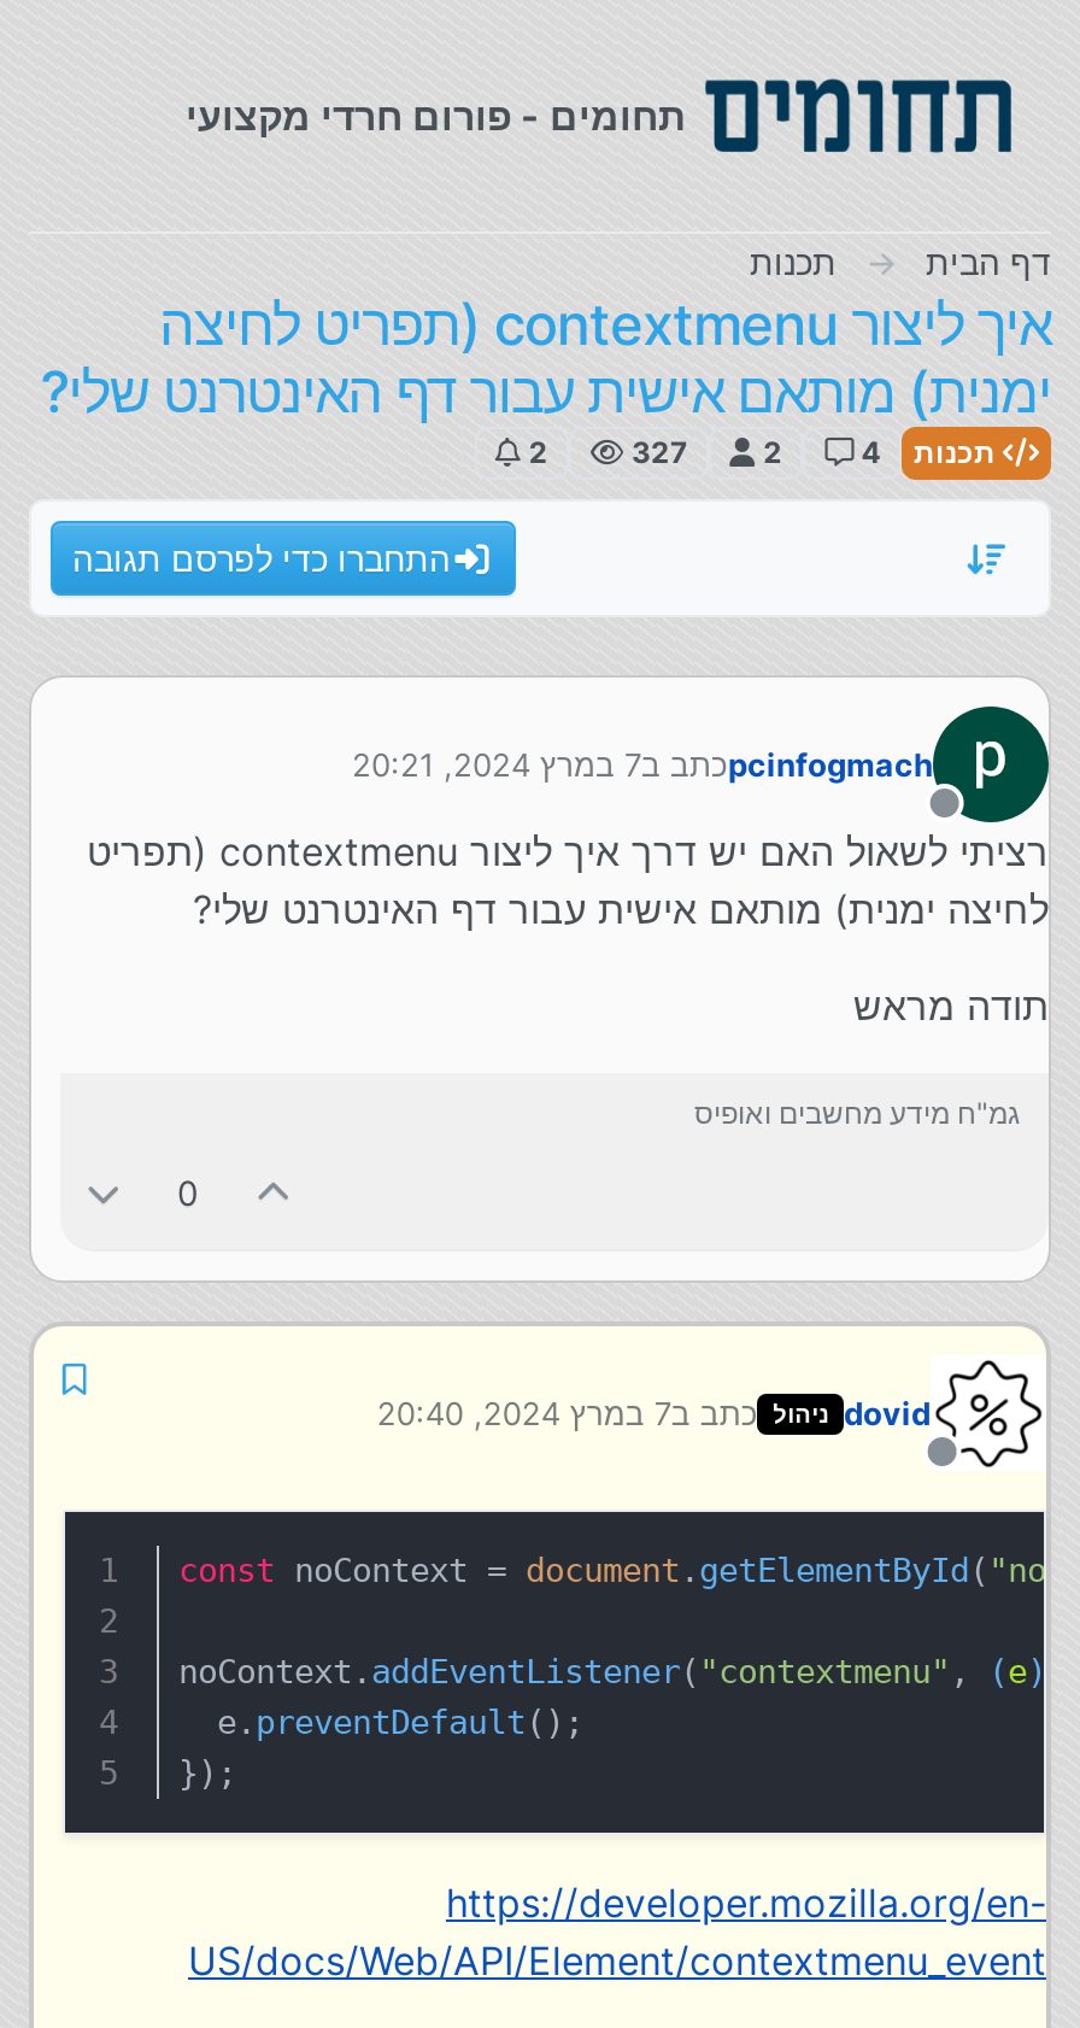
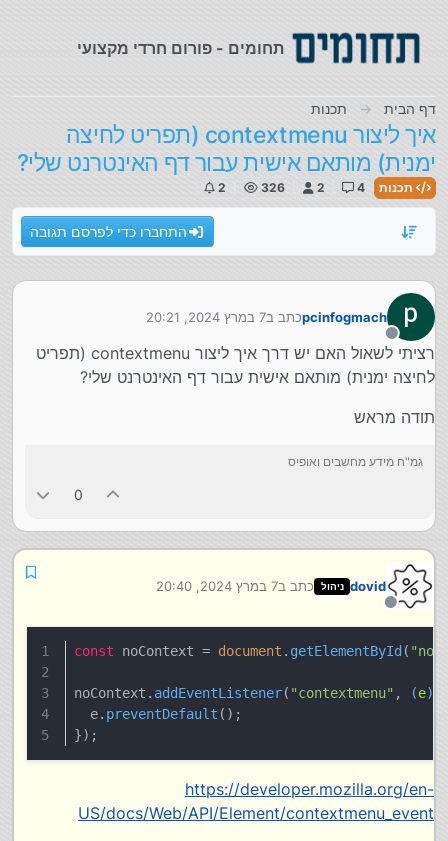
[632,435,687,471] 327 -> [261,180,285,195] 326

